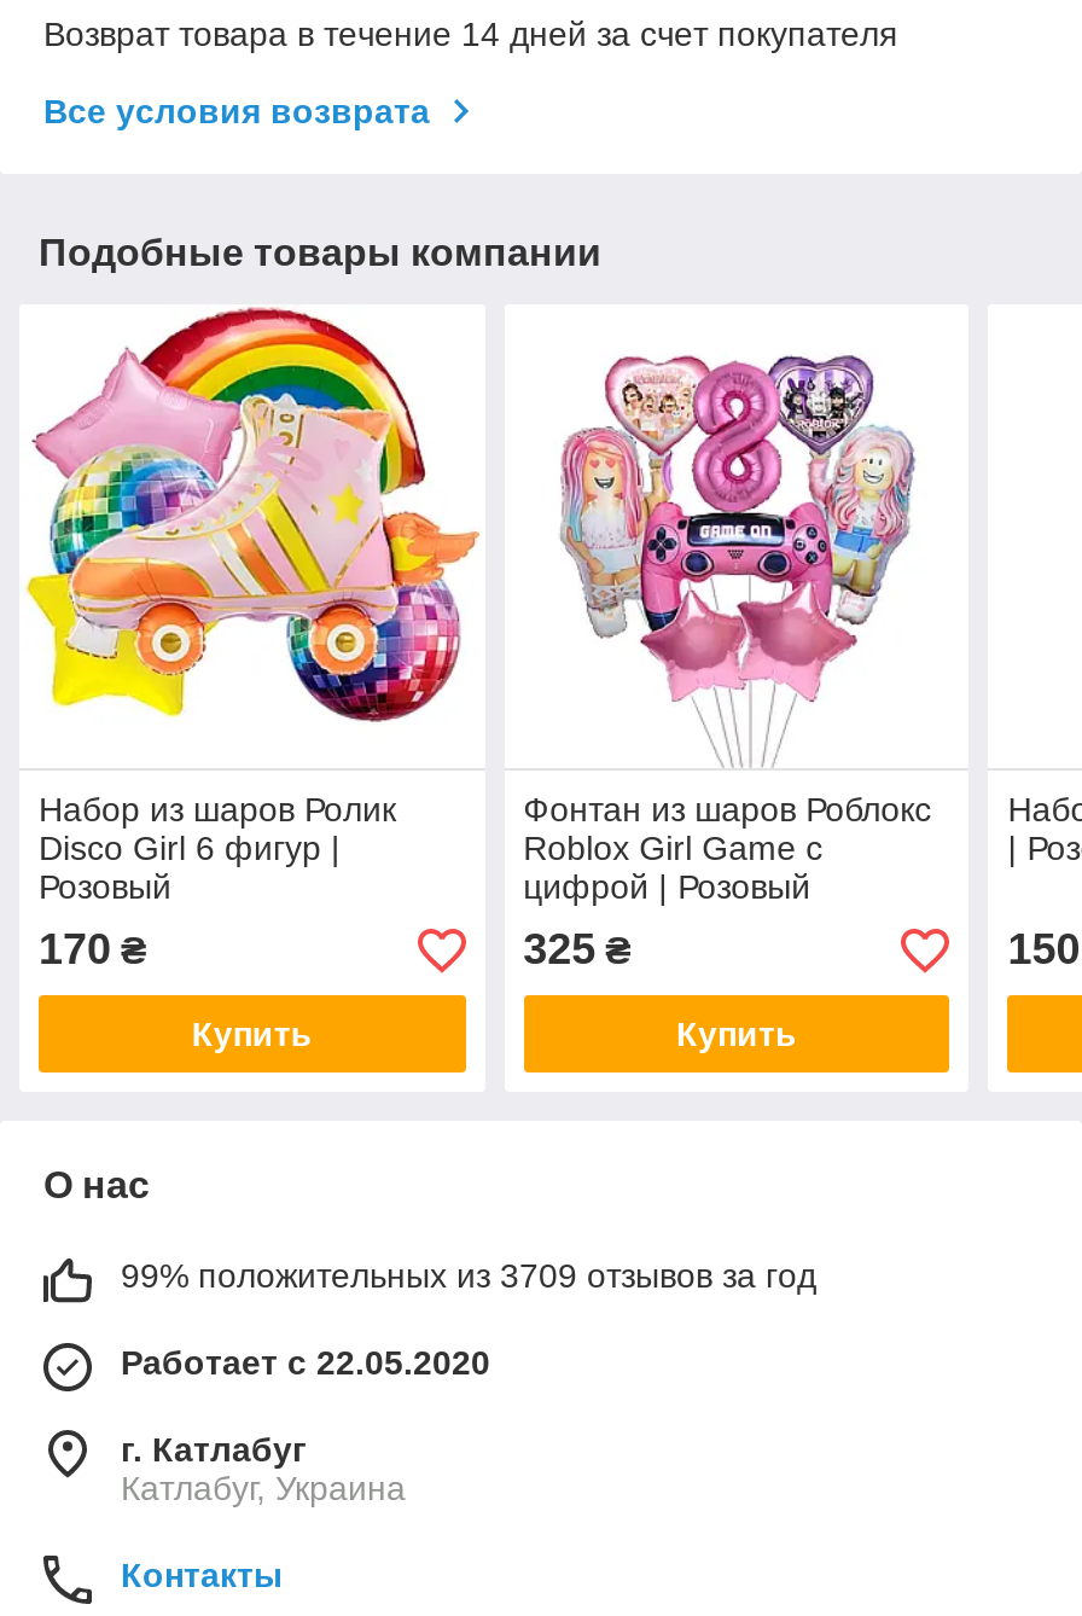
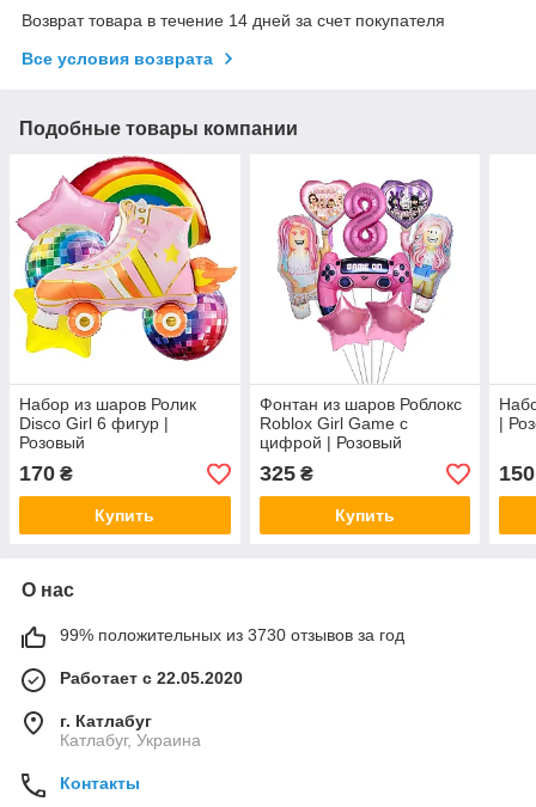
[121,1257,816,1296] 99% положительных из 3709 отзывов за год -> [60,626,404,645] 99% положительных из 3730 отзывов за год

